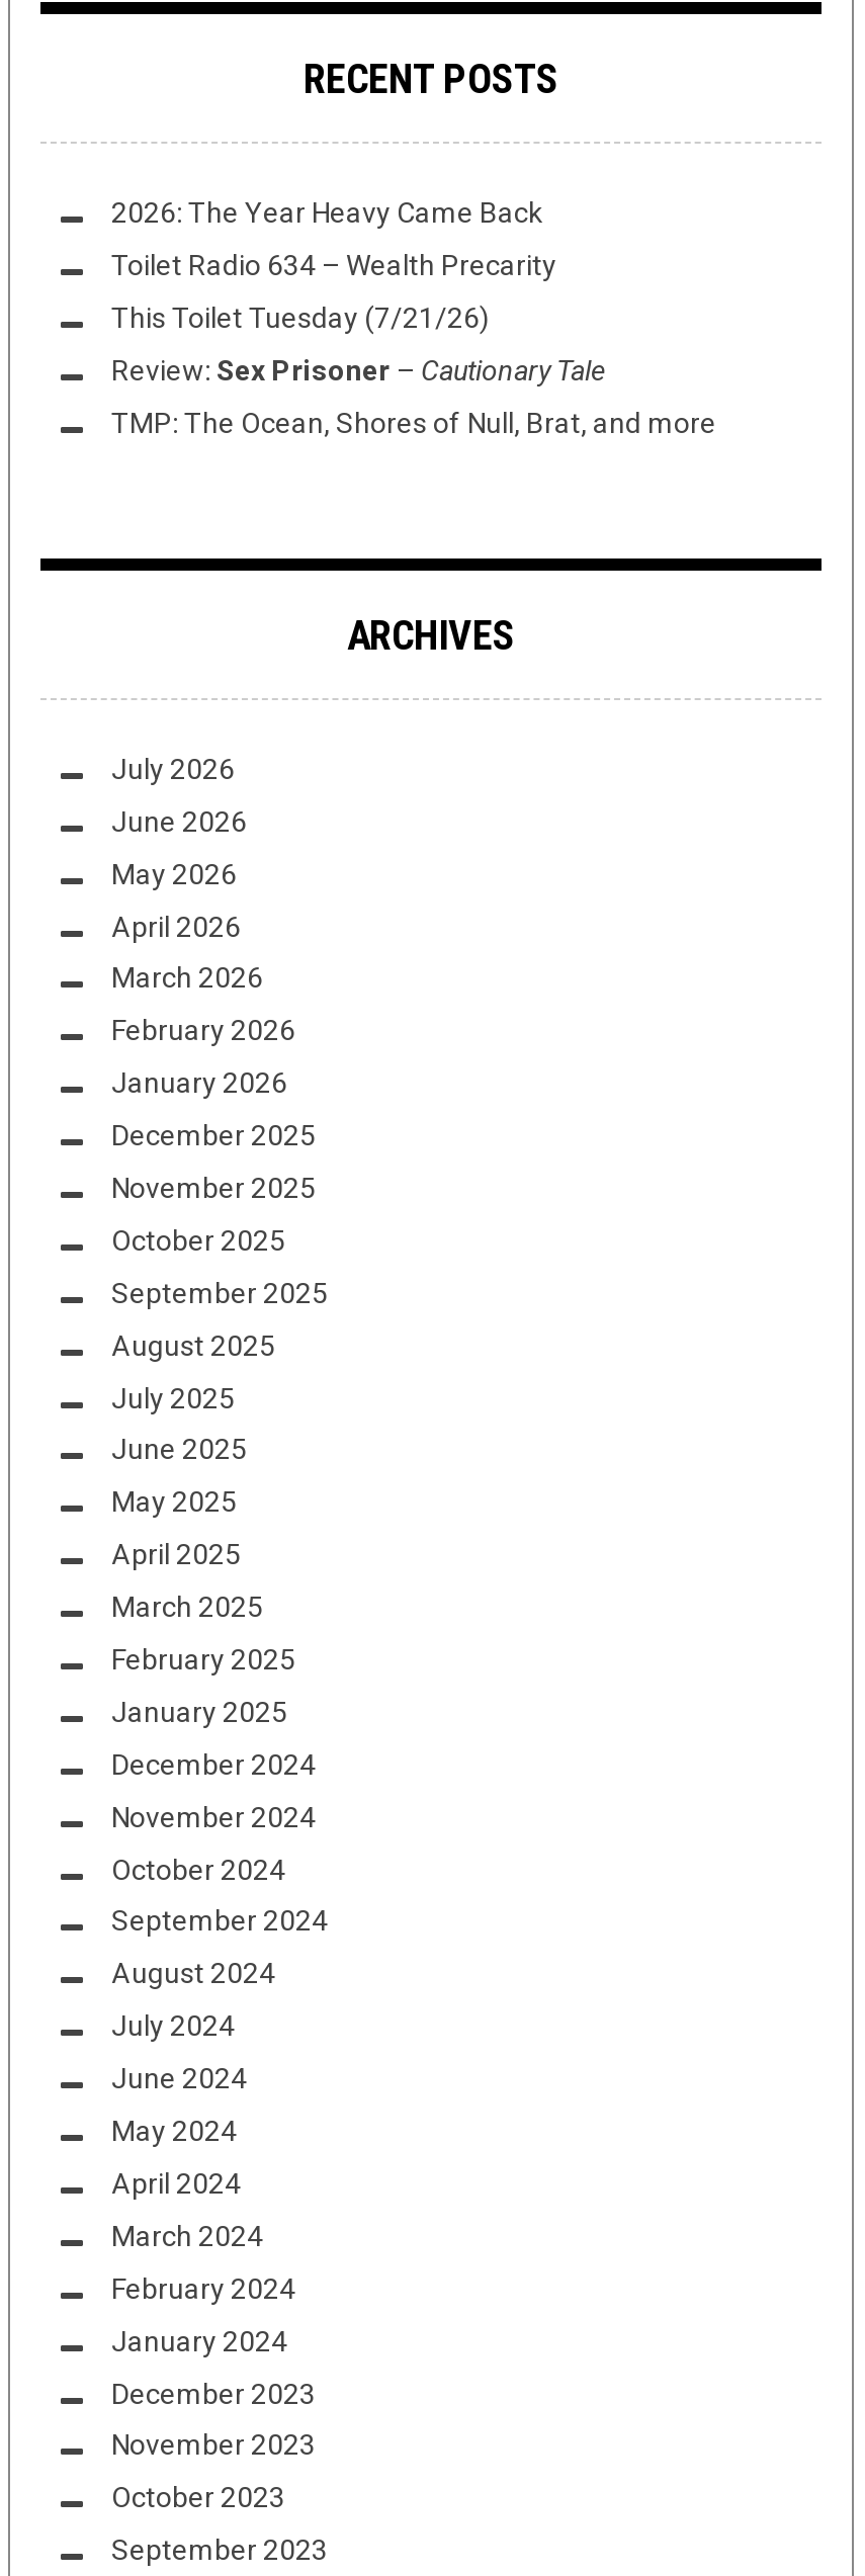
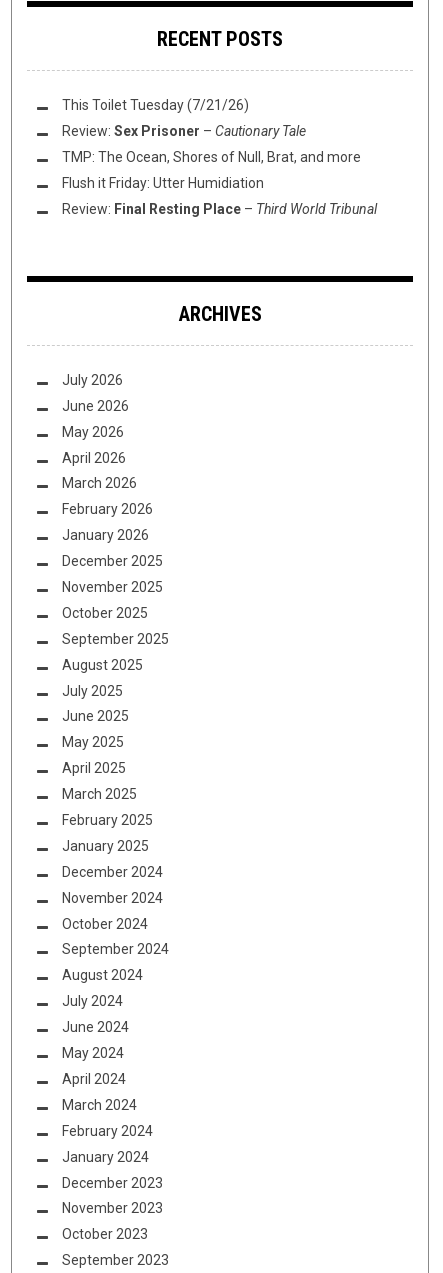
[111,197,556,282] 2026: The Year Heavy Came Back | Toilet Radio 634 – Wealth Precarity -> none
moved [111,302,716,439] -> [62,97,361,165]: This Toilet Tuesday (7/21/26) | Review: Sex Prisoner – Cautionary Tale | TMP: The Ocean, Shores of Null, Brat, and more
none -> [62,175,377,217] Flush it Friday: Utter Humidiation | Review: Final Resting Place – Third World Tribunal

